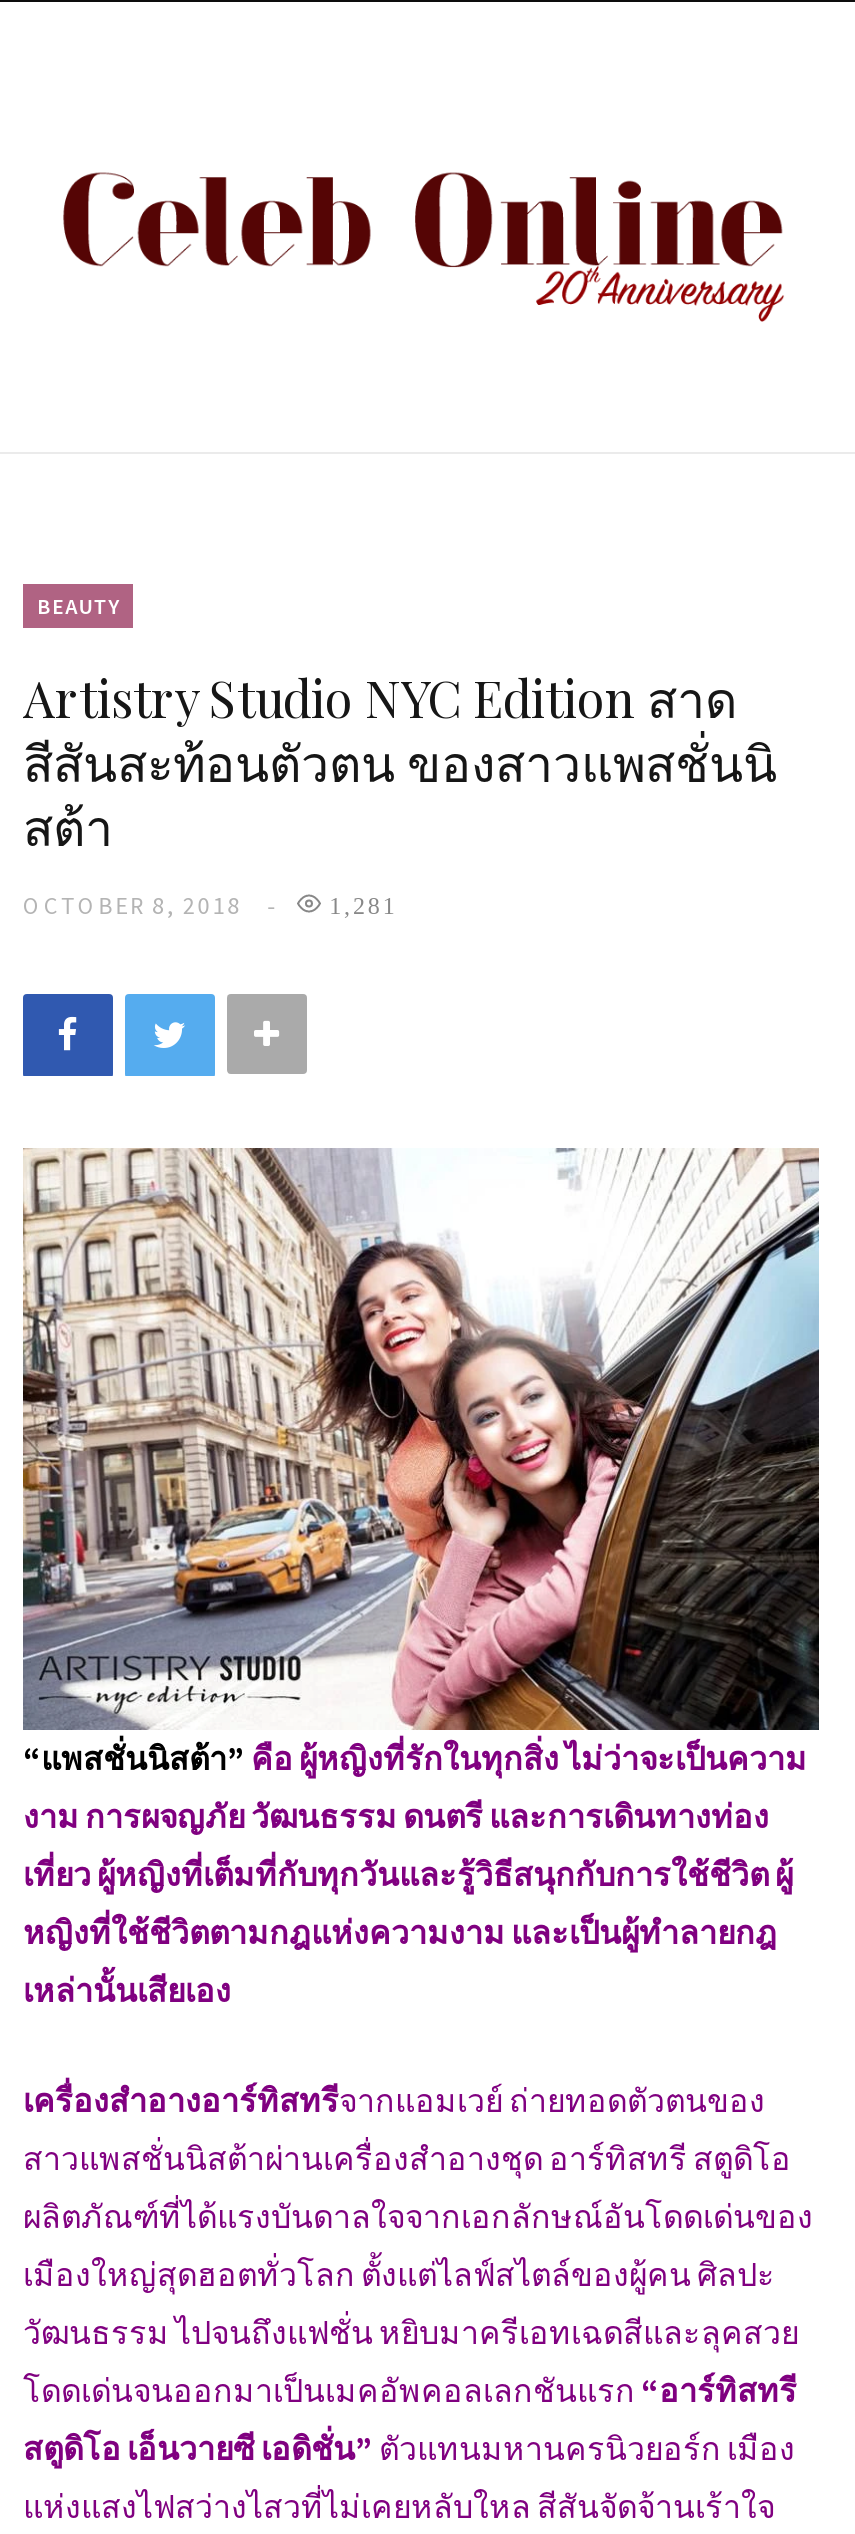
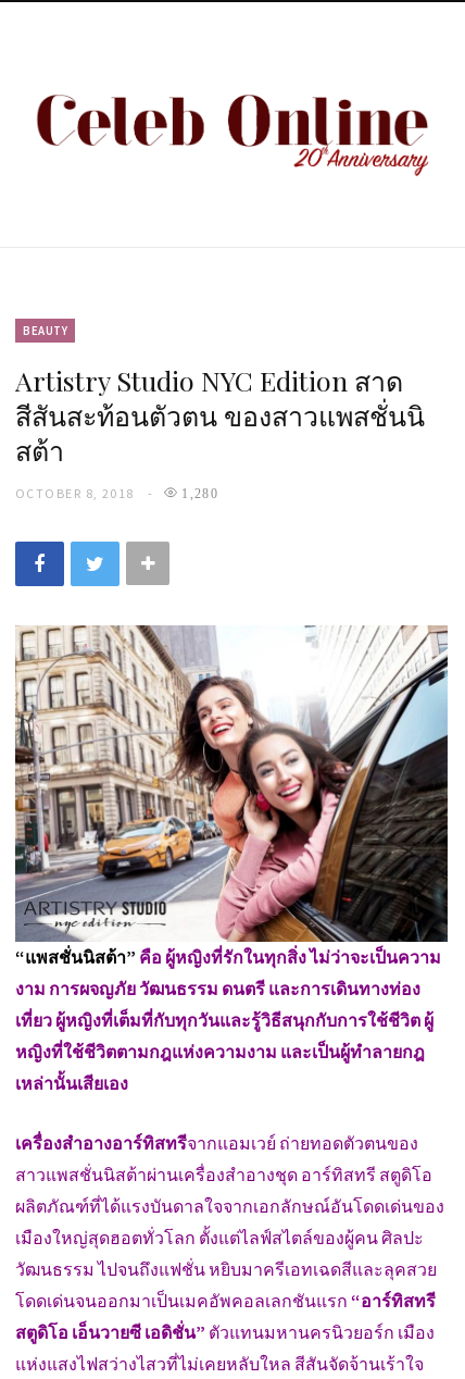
[329,891,398,919] 1,281 -> [182,486,219,501] 1,280

